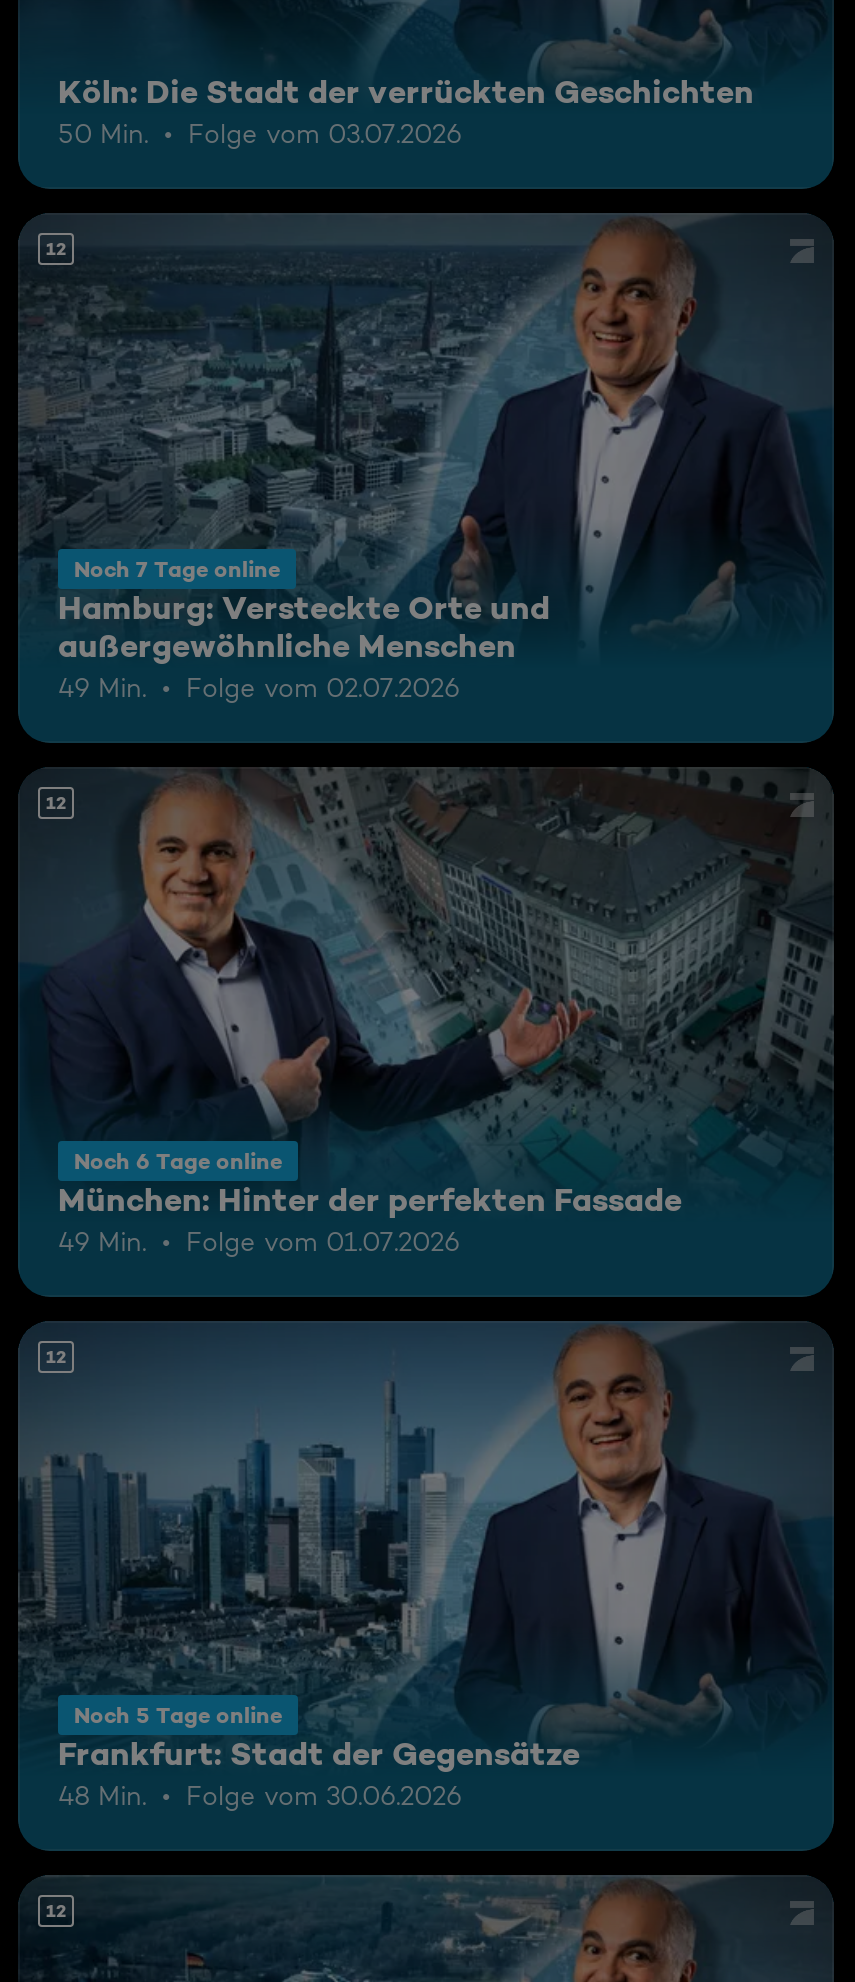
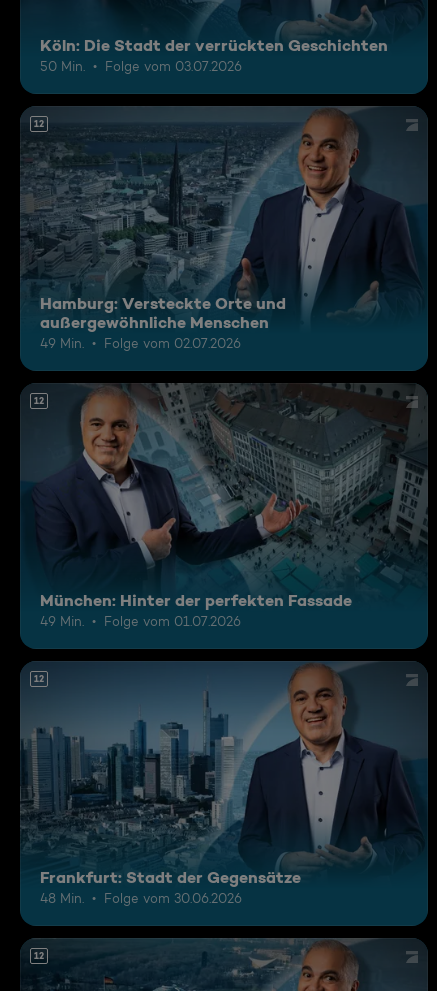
[74,554,280,582] Noch 7 Tage online -> none
[74,1146,282,1174] Noch 6 Tage online -> none
[74,1701,282,1729] Noch 5 Tage online -> none

